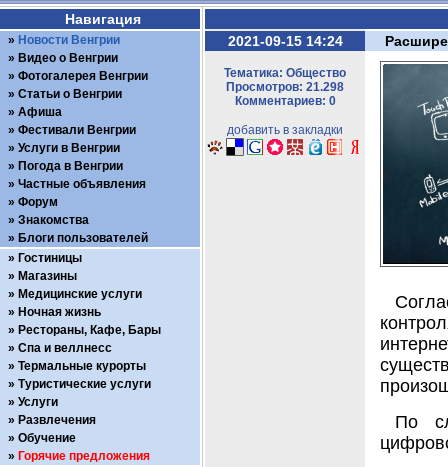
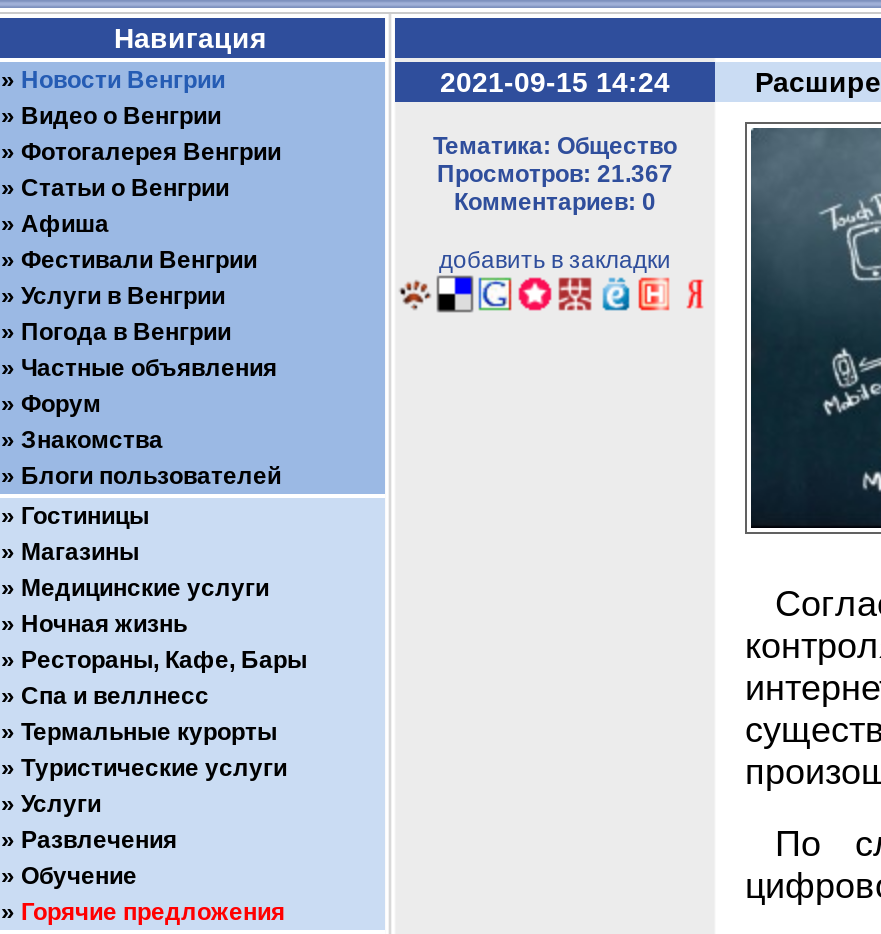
[226,80,344,94] Просмотров: 21.298 -> [437,160,673,188] Просмотров: 21.367

